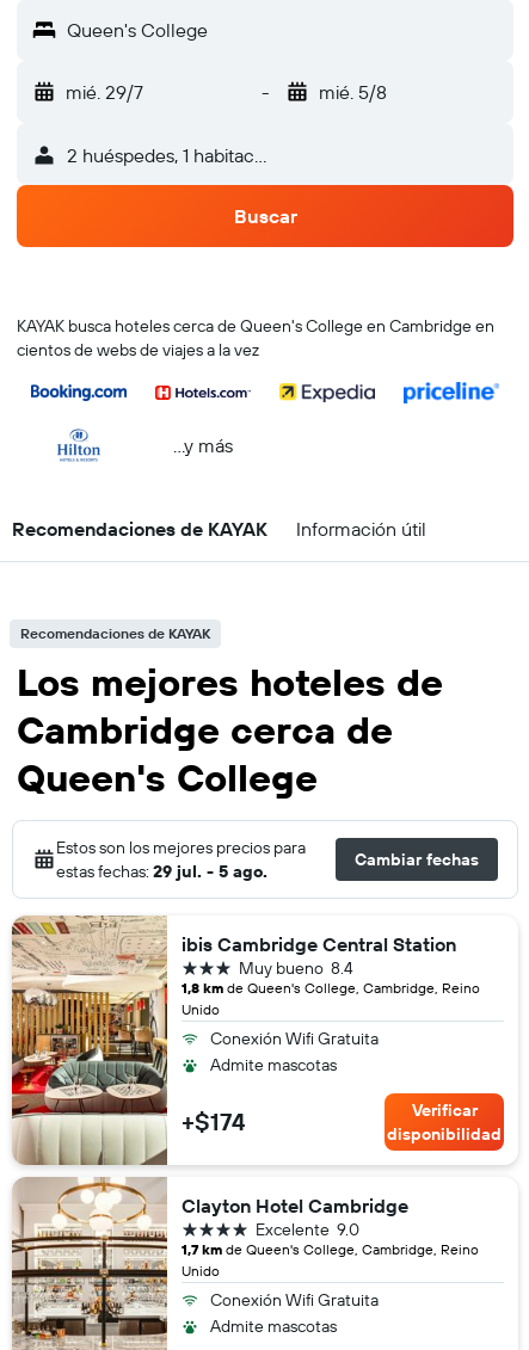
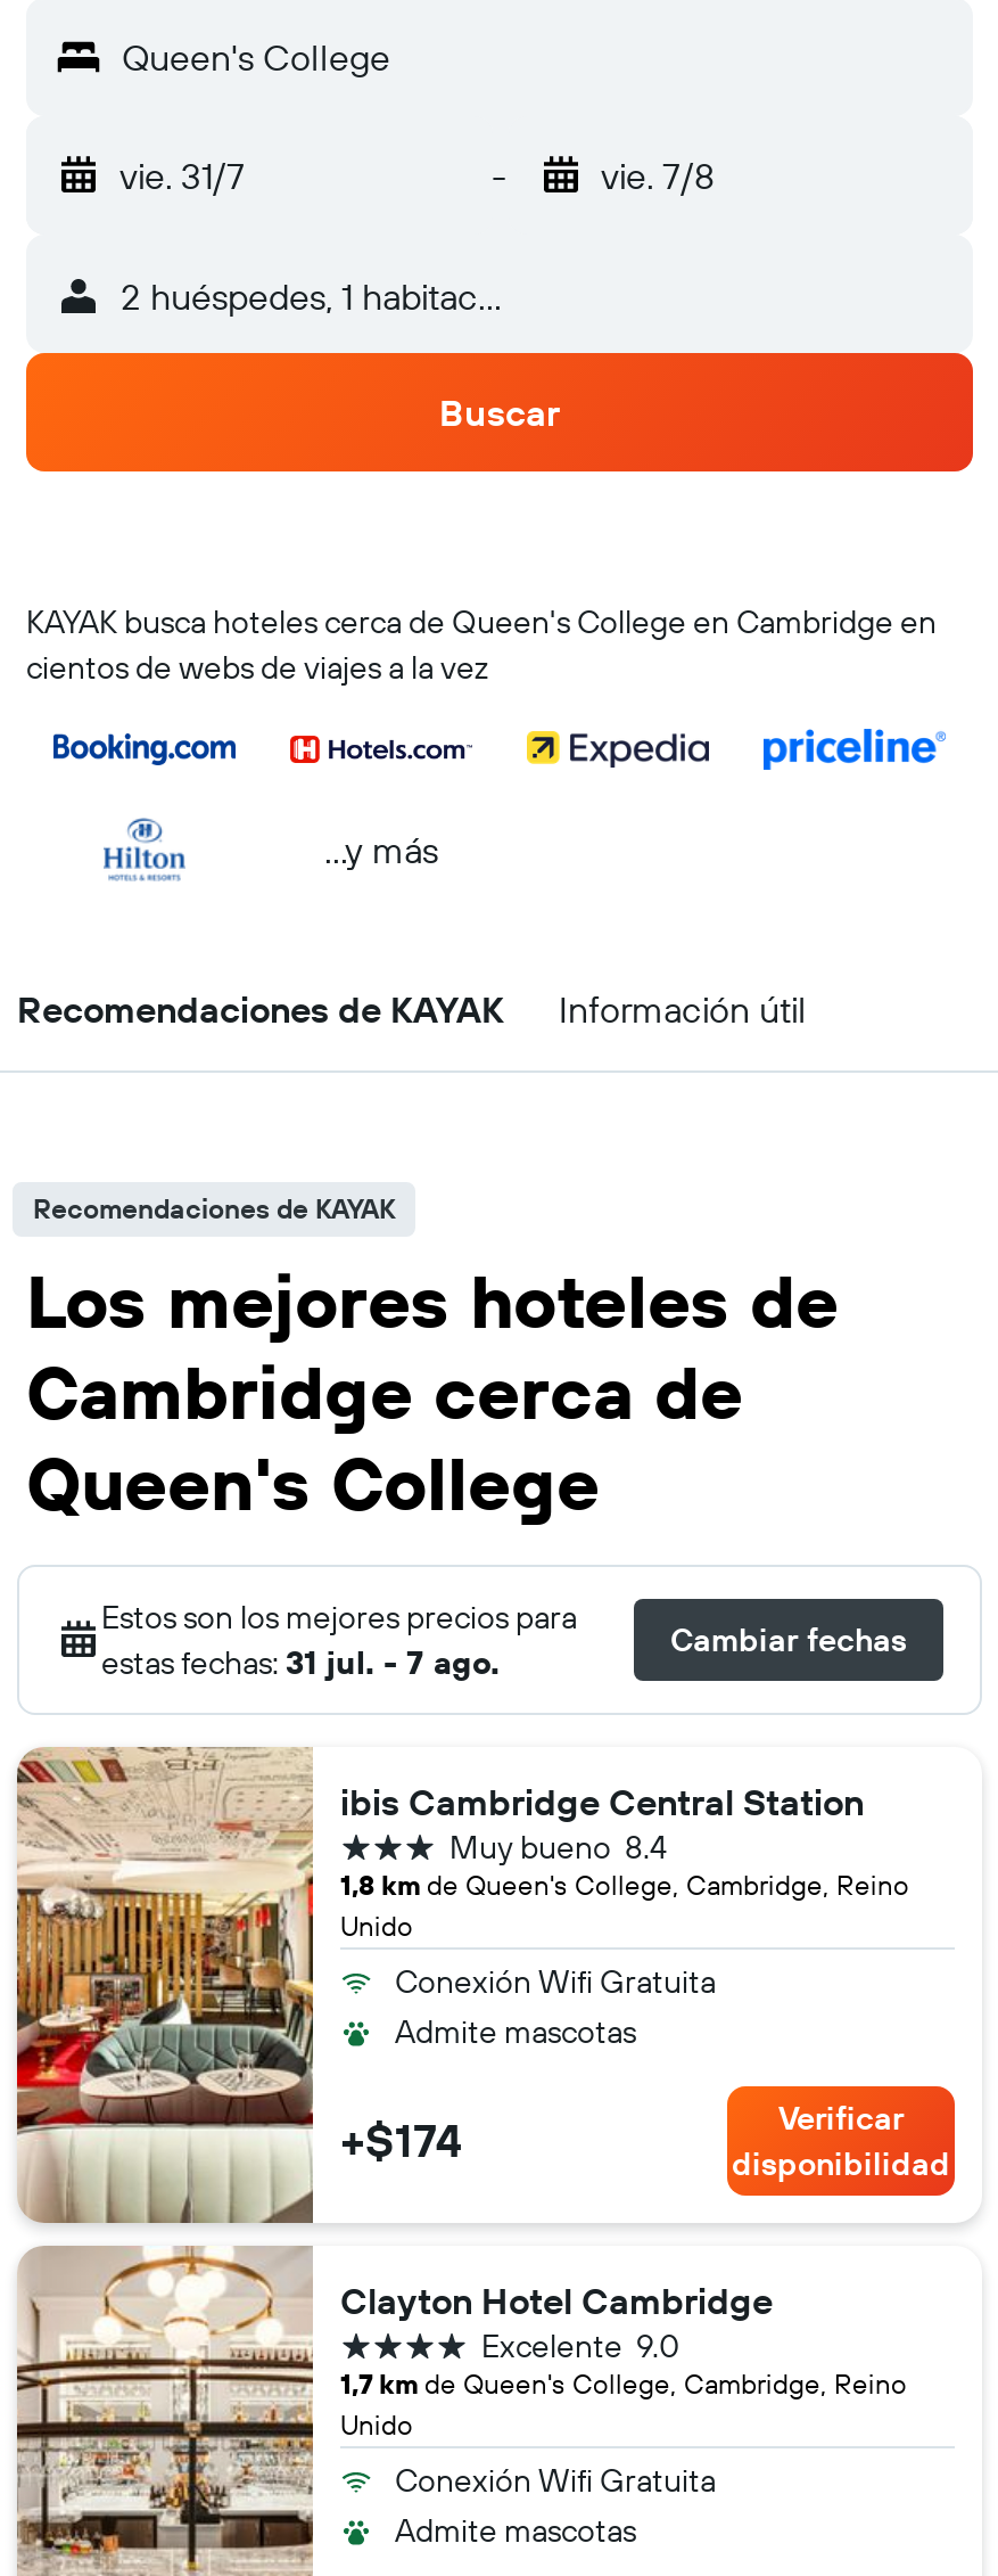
[66,80,143,104] mié. 29/7 -> [119,153,245,198] vie. 31/7
[318,80,386,104] mié. 5/8 -> [601,153,715,198] vie. 7/8
[56,861,267,882] estas fechas: 29 jul. - 5 ago. -> [101,1642,500,1683] estas fechas: 31 jul. - 7 ago.

